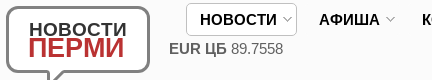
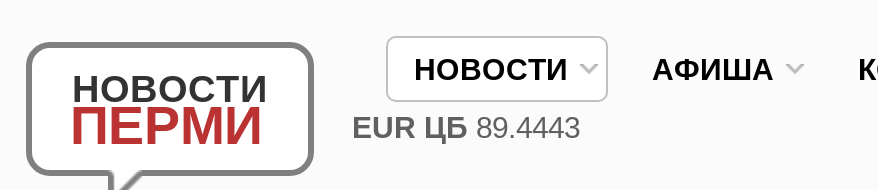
[169,40,283,57] EUR ЦБ 89.7558 -> [352,110,580,144] EUR ЦБ 89.4443

